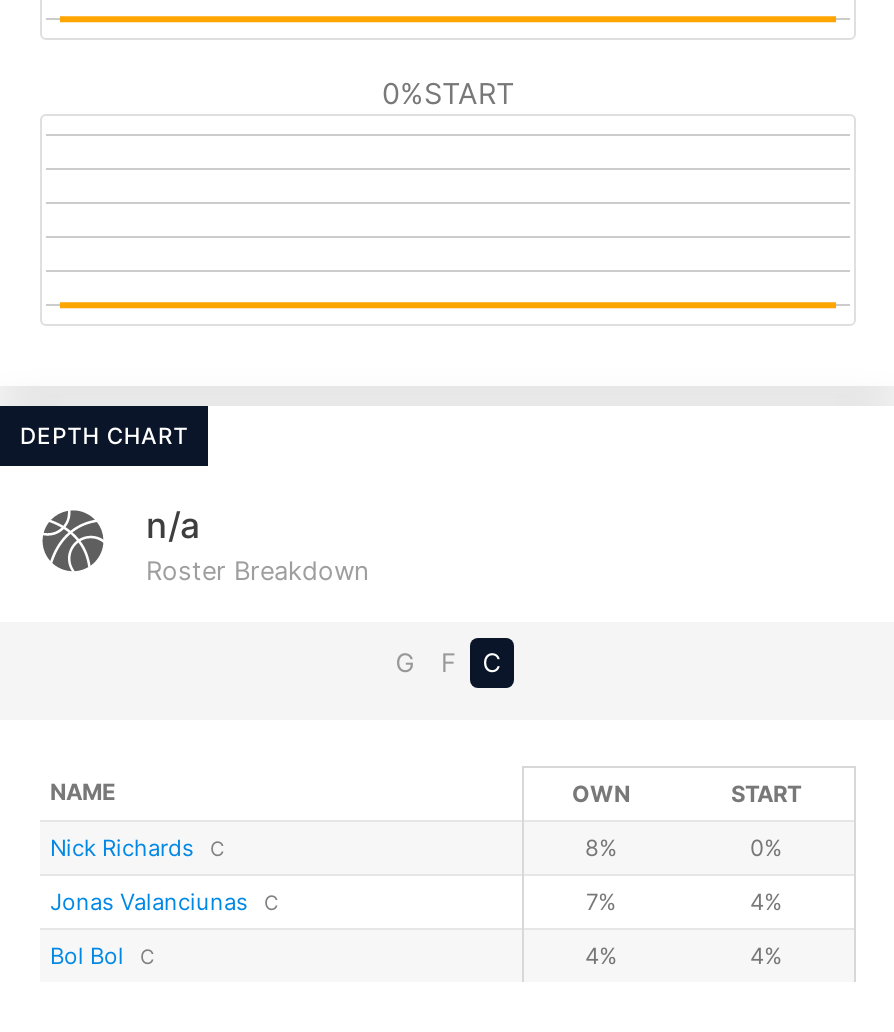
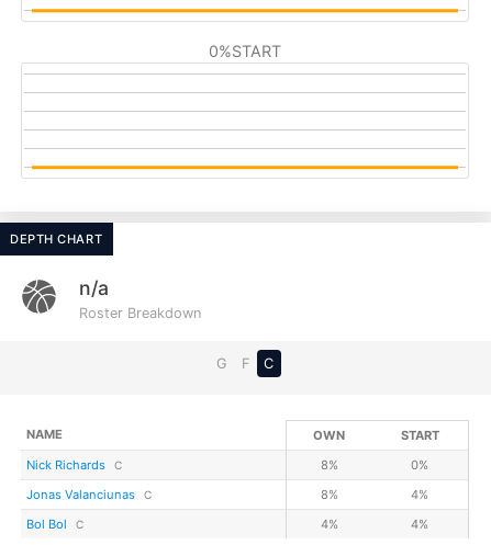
[586,887,616,915] 7% -> [320,486,338,502] 8%

